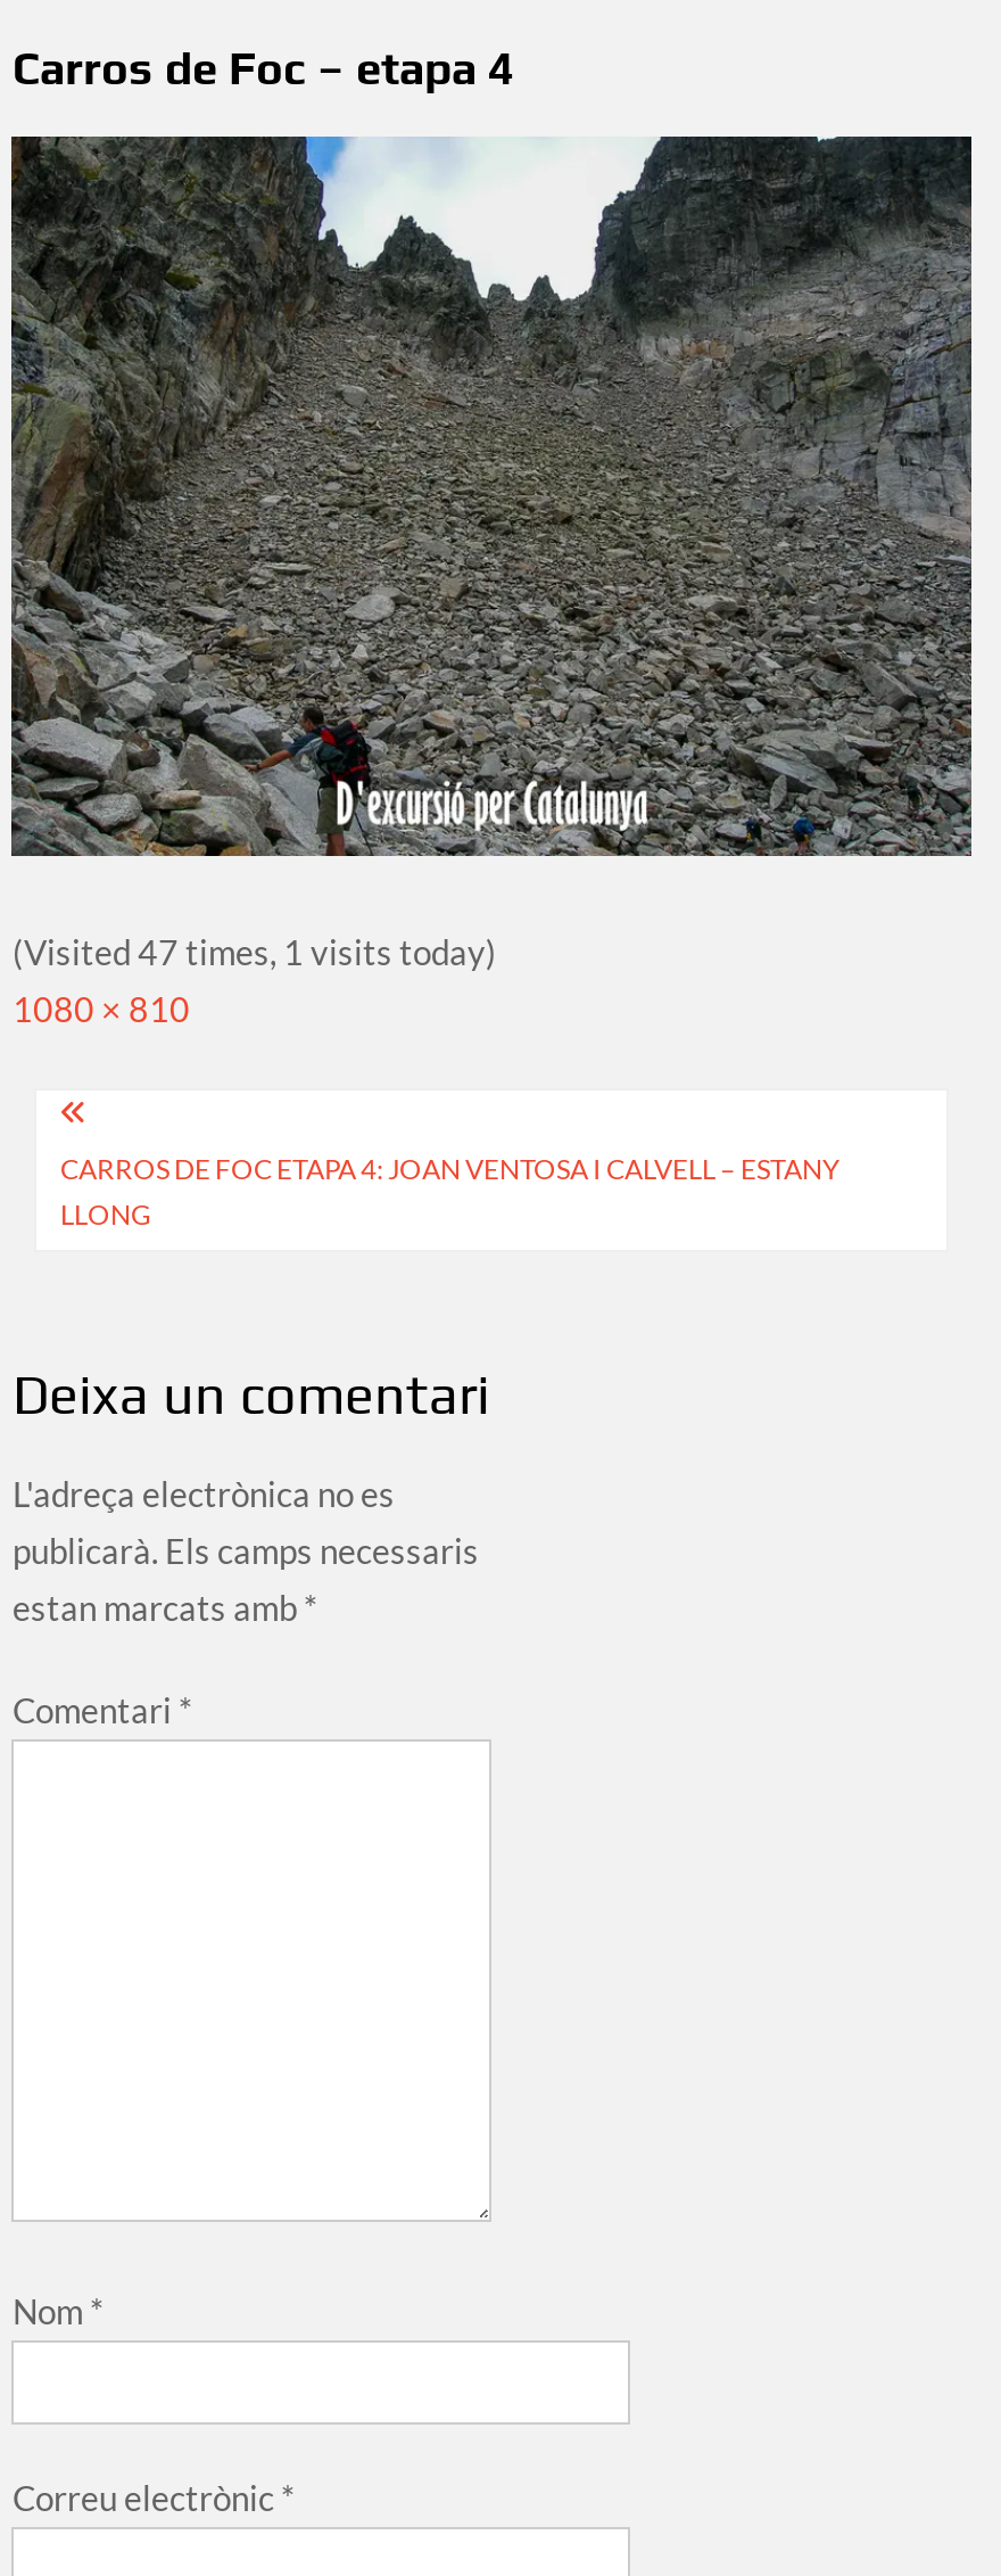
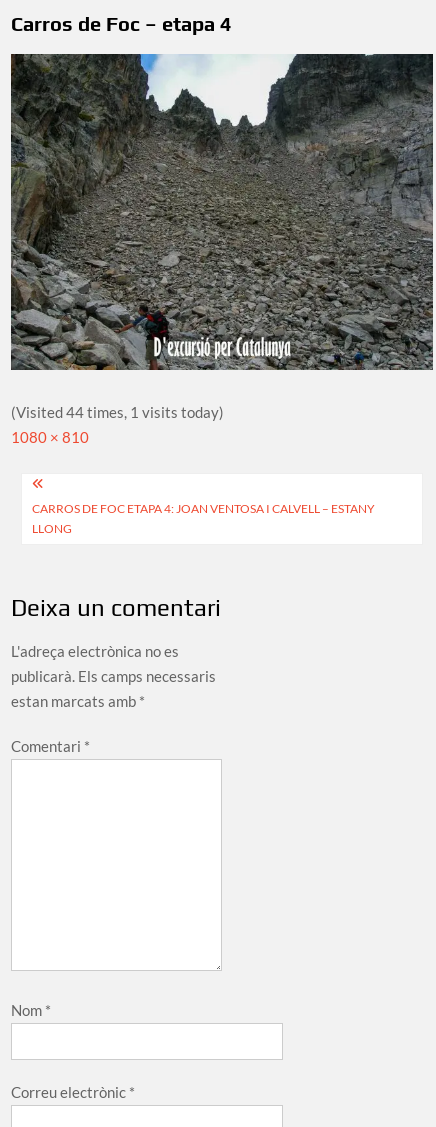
[12,931,497,972] (Visited 47 times, 1 visits today) -> [11,403,224,421] (Visited 44 times, 1 visits today)

